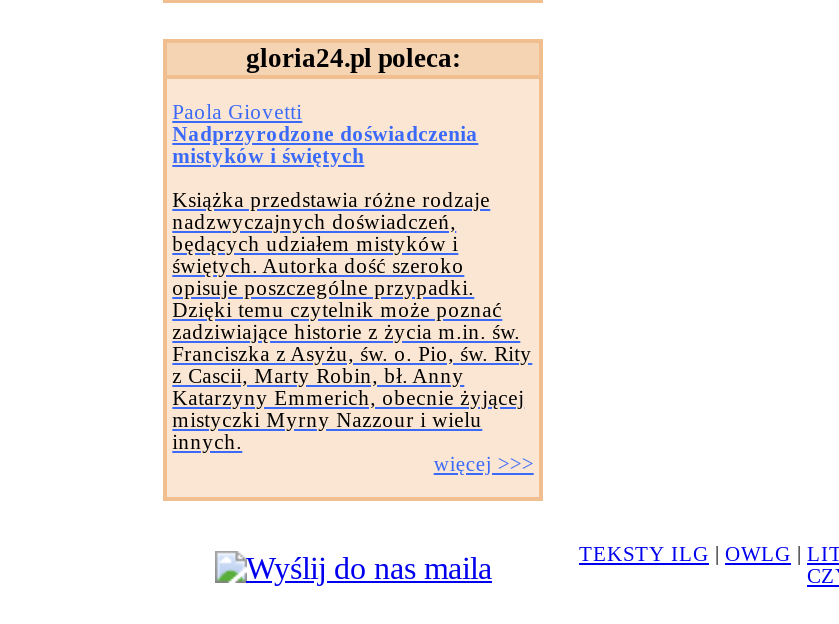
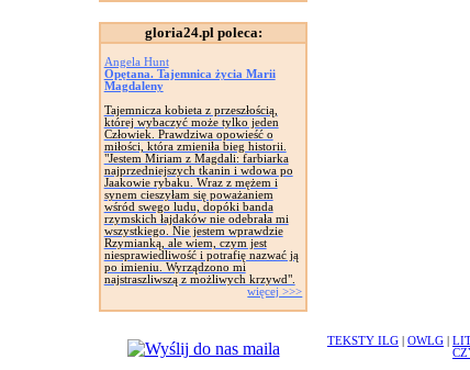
[172,101,478,167] Paola Giovetti | Nadprzyrodzone doświadczenia | mistyków i świętych -> [104,56,275,92] Angela Hunt | Opętana. Tajemnica życia Marii | Magdaleny
[172,189,532,453] Książka przedstawia różne rodzaje | nadzwyczajnych doświadczeń, | będących udziałem mistyków i | świętych. Autorka dość szeroko | opisuje poszczególne przypadki. | Dzięki temu czytelnik może poznać | zadziwiające historie z życia m.in. św. | Franciszka z Asyżu, św. o. Pio, św. Rity | z Cascii, Marty Robin, bł. Anny | Katarzyny Emmerich, obecnie żyjącej | mistyczki Myrny Nazzour i wielu | innych. -> [104,104,298,285] Tajemnicza kobieta z przeszłością, | której wybaczyć może tylko jeden | Człowiek. Prawdziwa opowieść o | miłości, która zmieniła bieg historii. | "Jestem Miriam z Magdali: farbiarka | najprzedniejszych tkanin i wdowa po | Jaakowie rybaku. Wraz z mężem i | synem cieszyłam się poważaniem | wśród swego ludu, dopóki banda | rzymskich łajdaków nie odebrała mi | wszystkiego. Nie jestem wprawdzie | Rzymianką, ale wiem, czym jest | niesprawiedliwość i potrafię nazwać ją | po imieniu. Wyrządzono mi | najstraszliwszą z możliwych krzywd".

